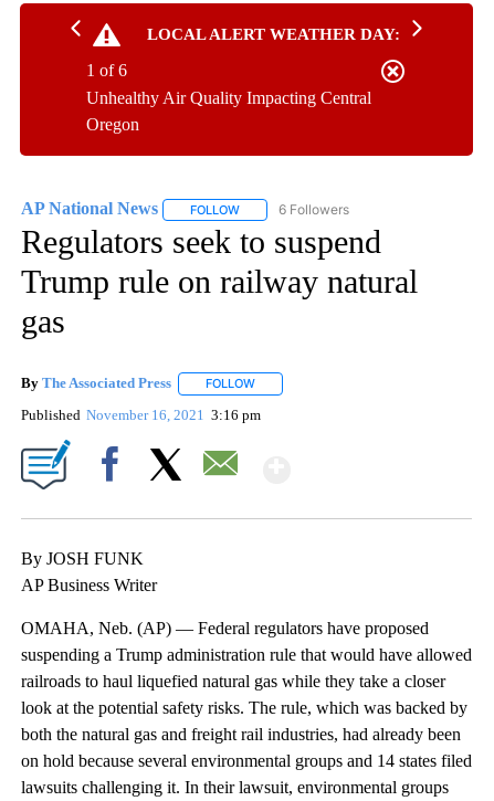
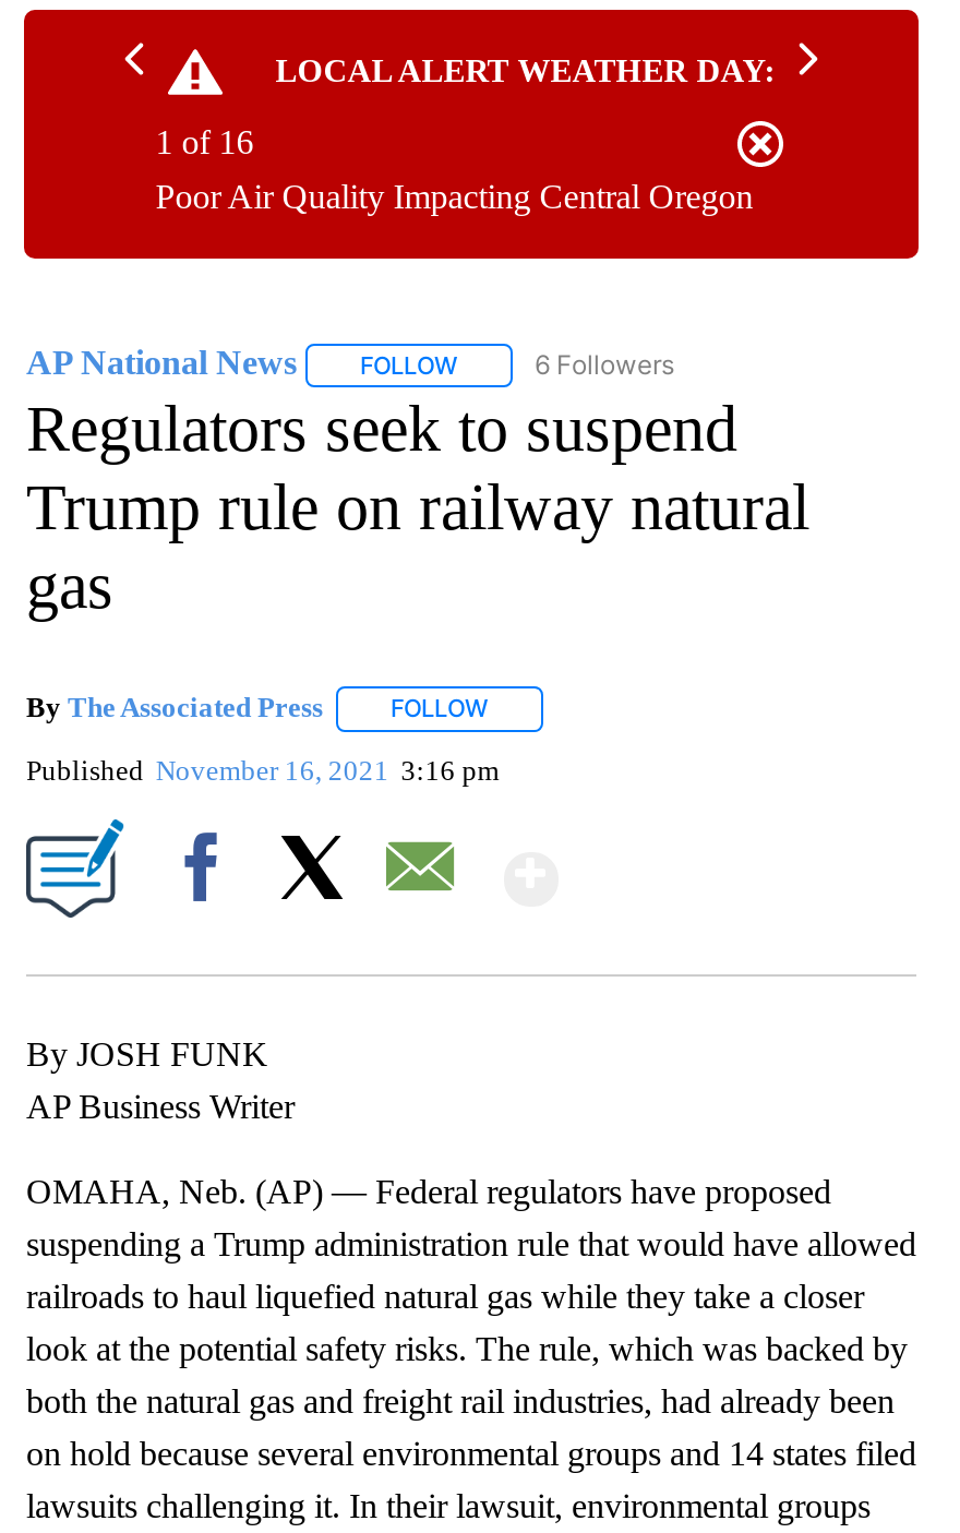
[86,61,127,80] 1 of 6 -> [155,124,254,161] 1 of 16
[86,89,372,134] Unhealthy Air Quality Impacting Central | Oregon -> [155,178,753,215] Poor Air Quality Impacting Central Oregon

